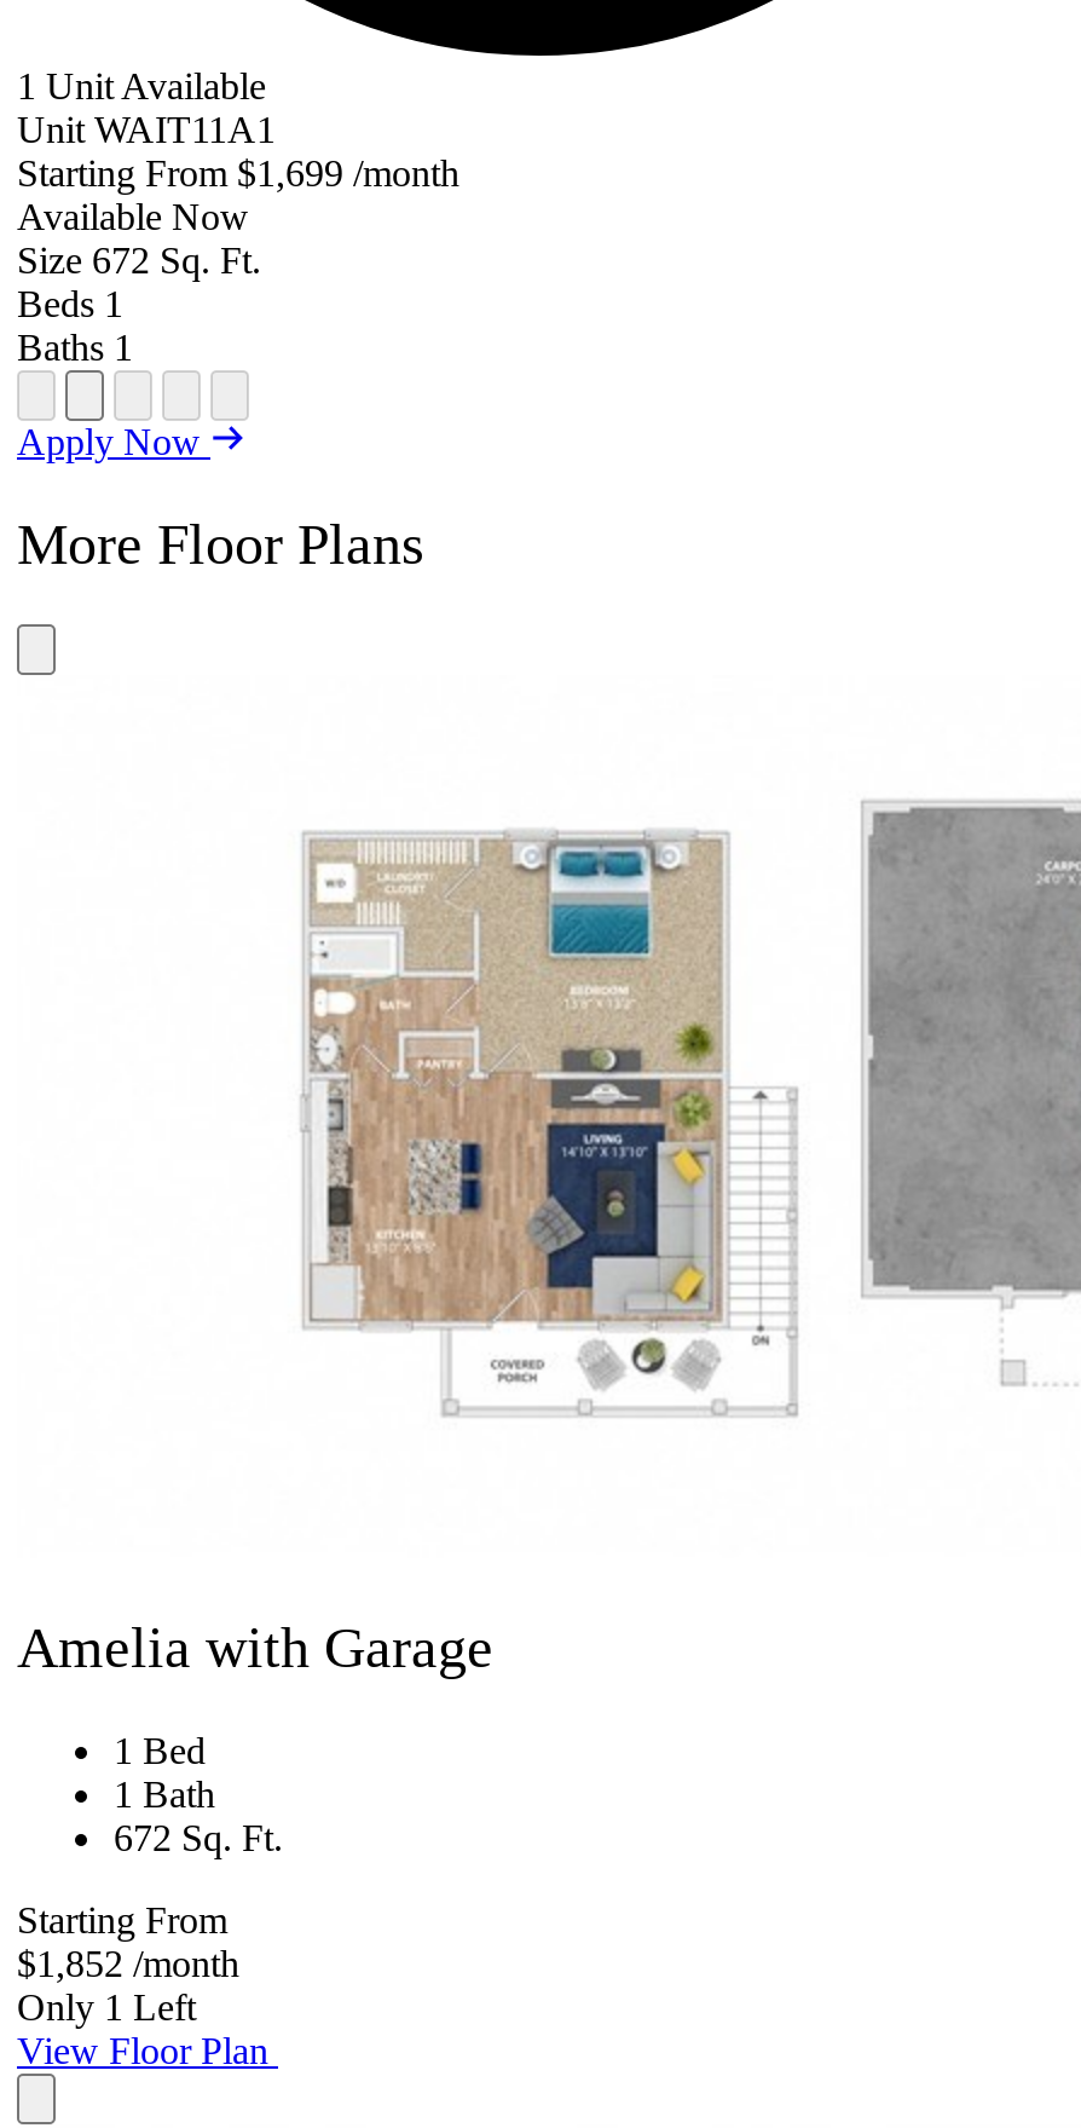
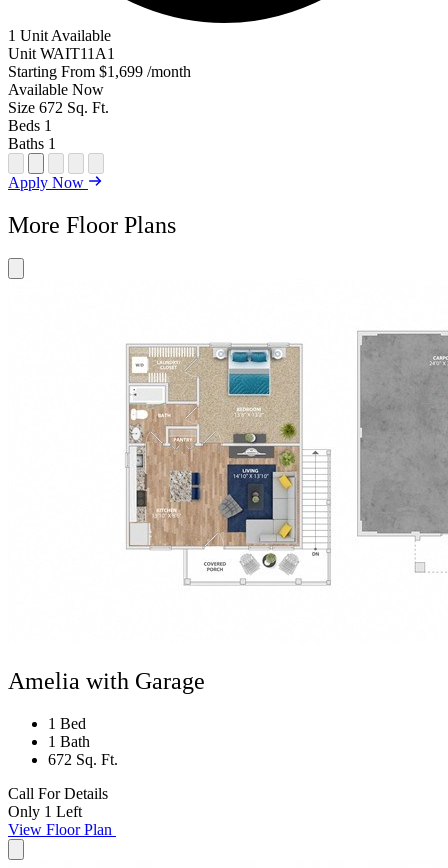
[17,1900,239,1985] Starting From | $1,852 /month -> [8,785,108,802] Call For Details

